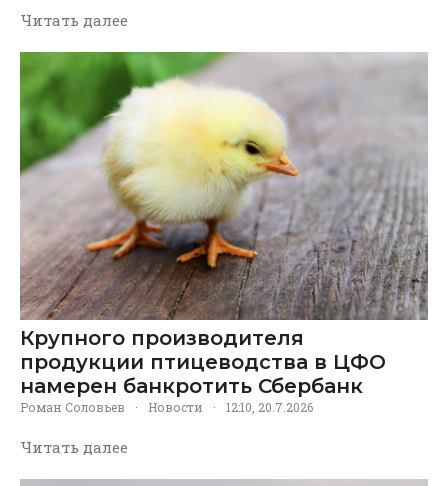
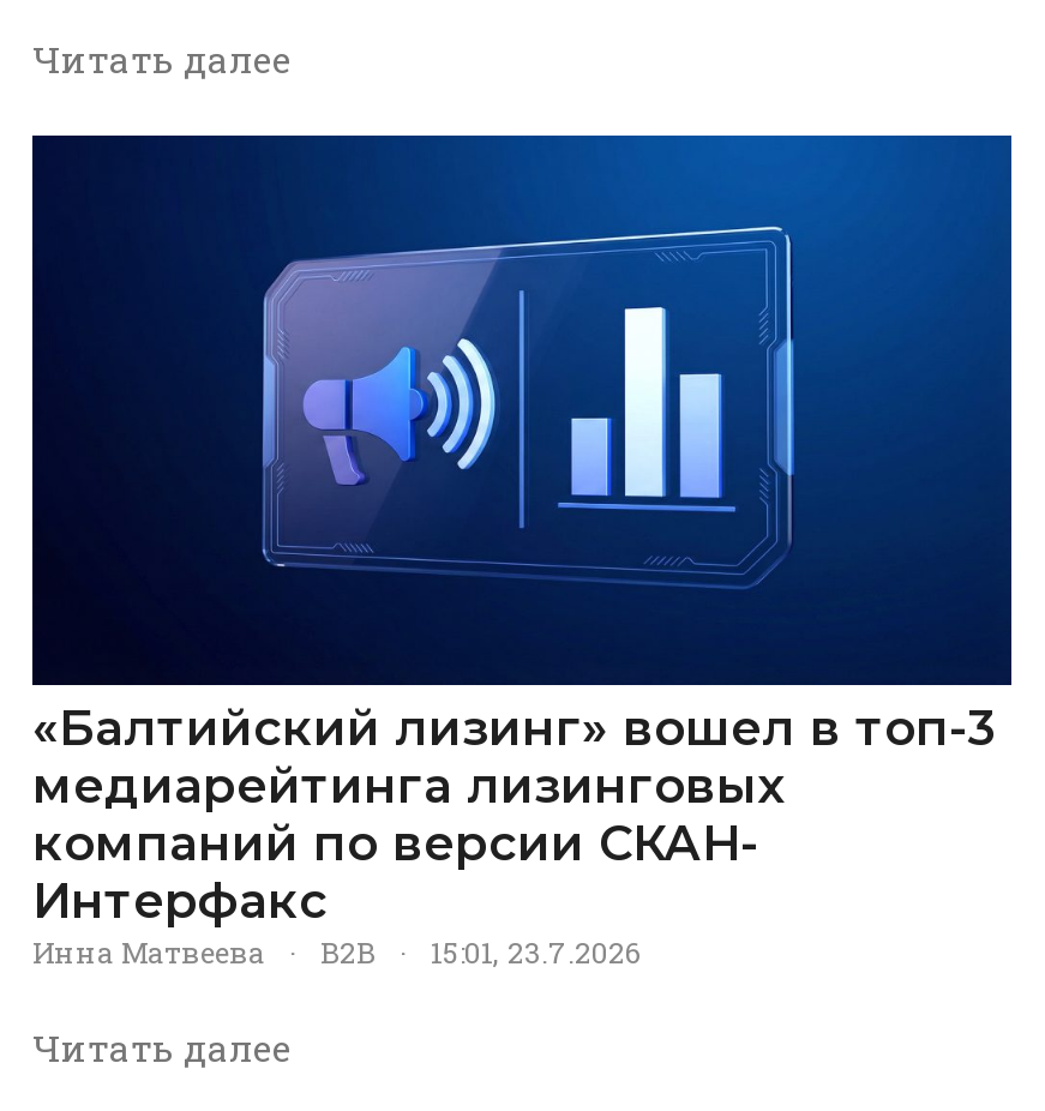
[19,51,429,280] [image] -> [30,133,1014,683] [image]
[20,326,386,415] Крупного производителя | продукции птицеводства в ЦФО | намерен банкротить Сбербанк | Роман Соловьев -> [32,700,997,971] «Балтийский лизинг» вошел в топ-3 | медиарейтинга лизинговых | компаний по версии СКАН- | Интерфакс | Инна Матвеева
[148,399,203,415] Новости -> [320,933,376,971] B2B
[226,399,313,415] 12:10, 20.7.2026 -> [431,933,639,971] 15:01, 23.7.2026

